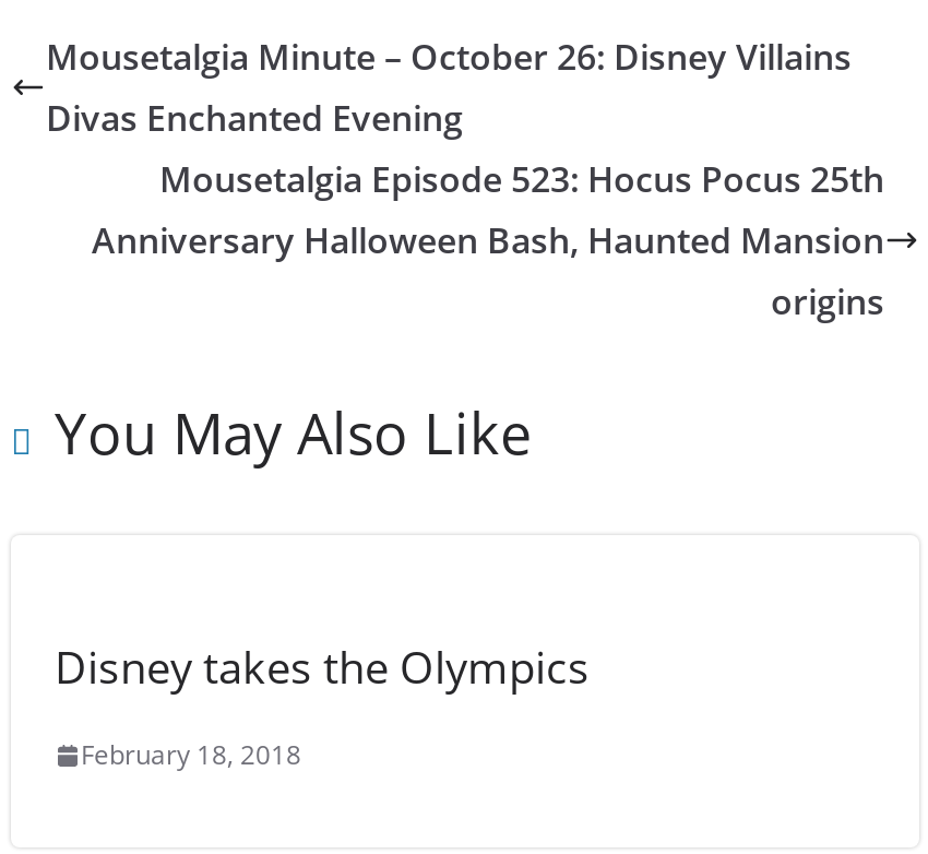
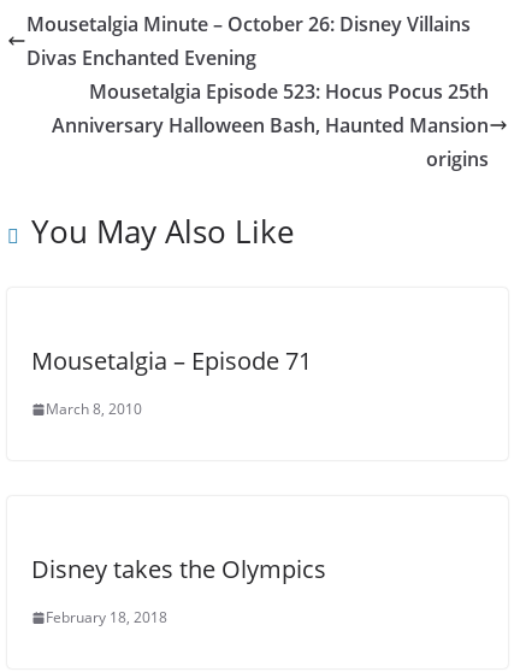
none -> [31,345,312,419] Mousetalgia – Episode 71 | March 8, 2010

